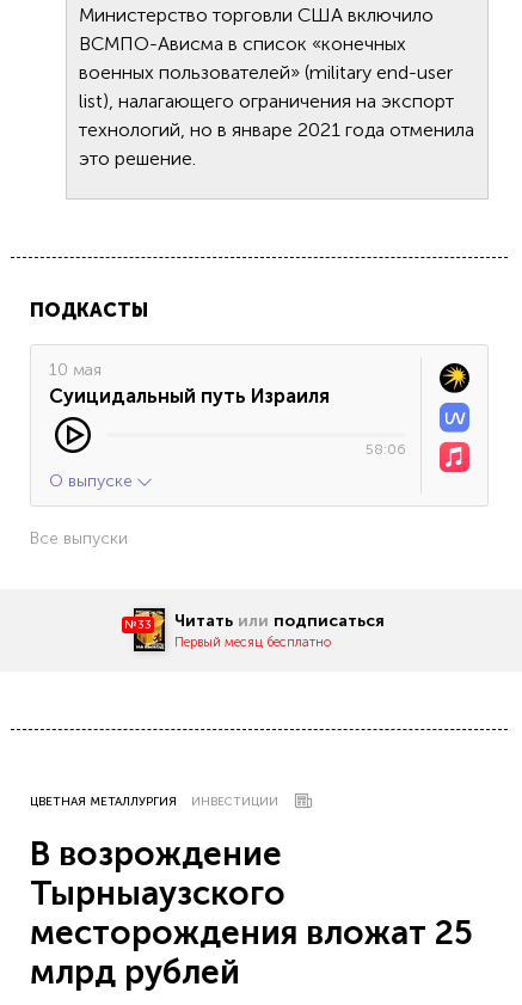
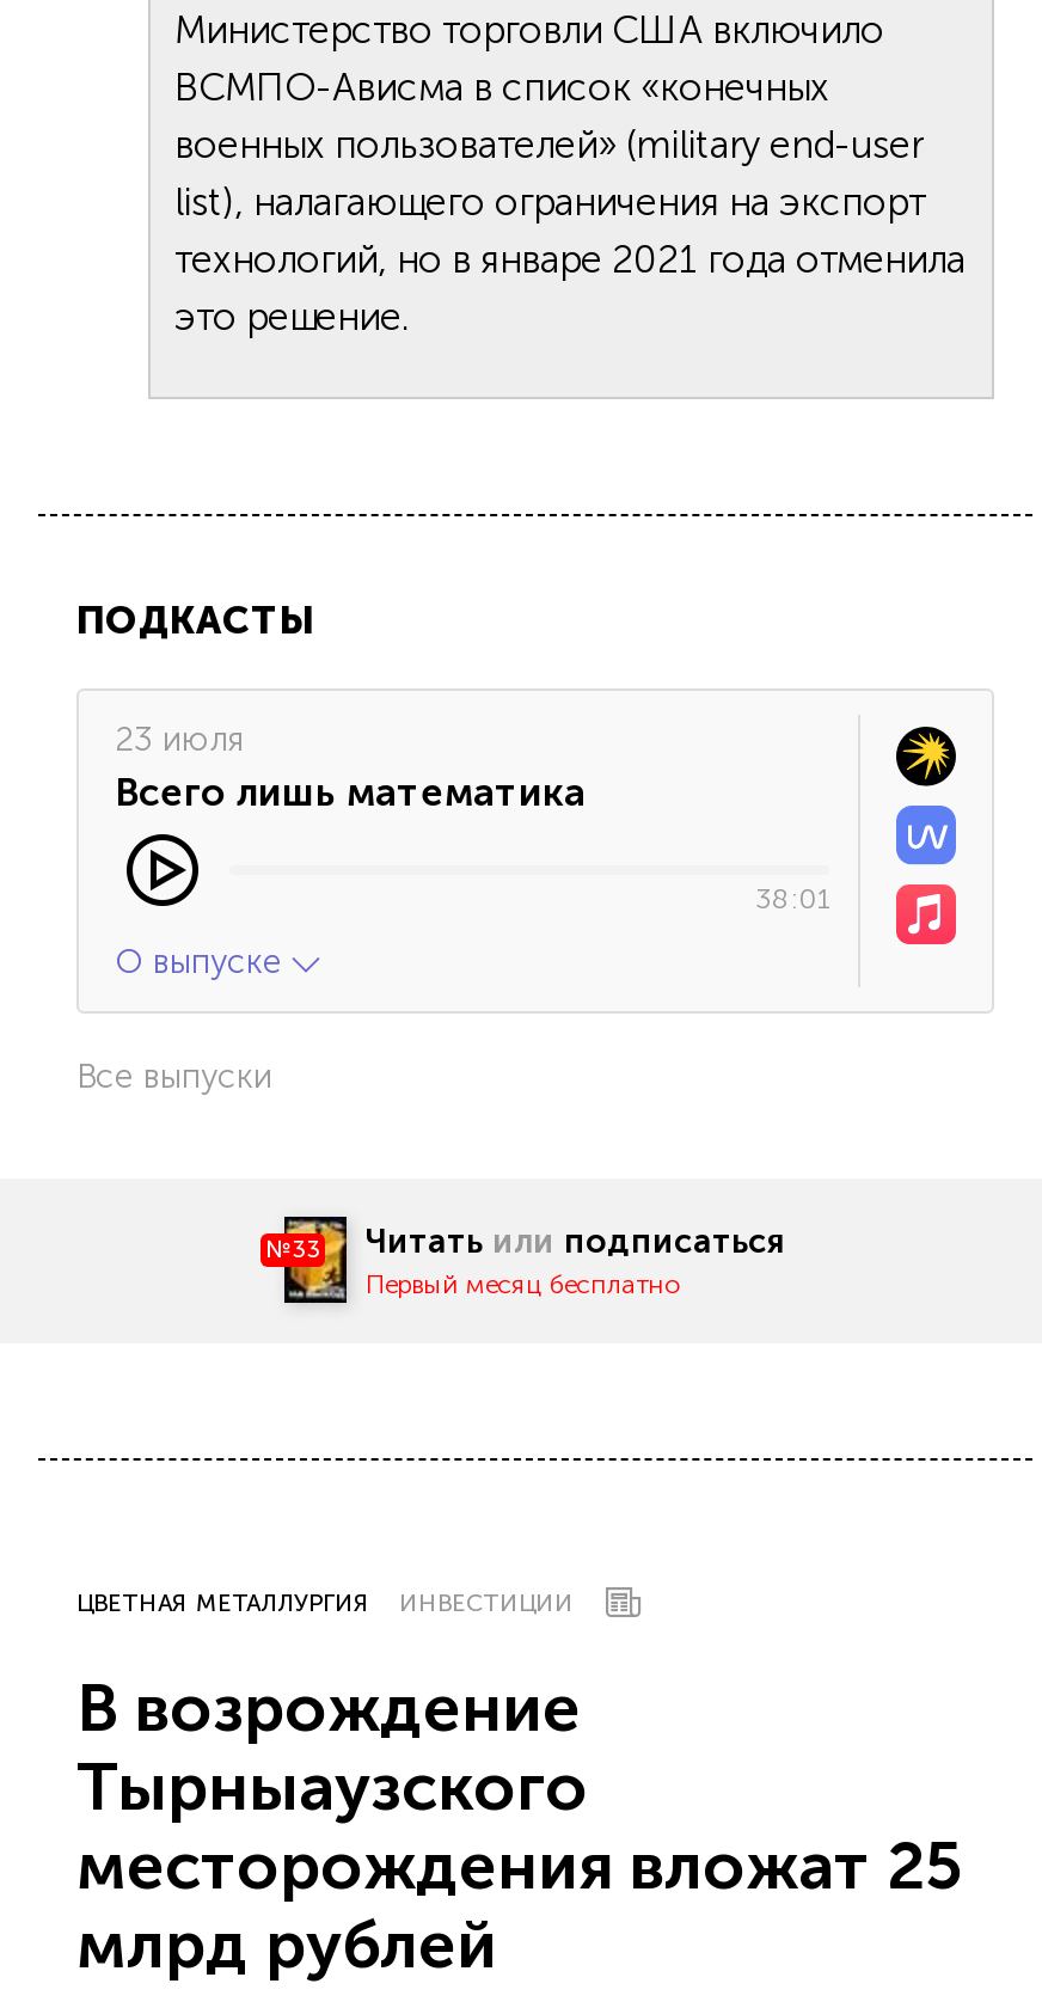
[49,359,330,407] 10 мая | Суицидальный путь Израиля -> [115,719,586,814] 23 июля | Всего лишь математика
[366,440,406,457] 58:06 -> [755,881,829,915] 38:01

